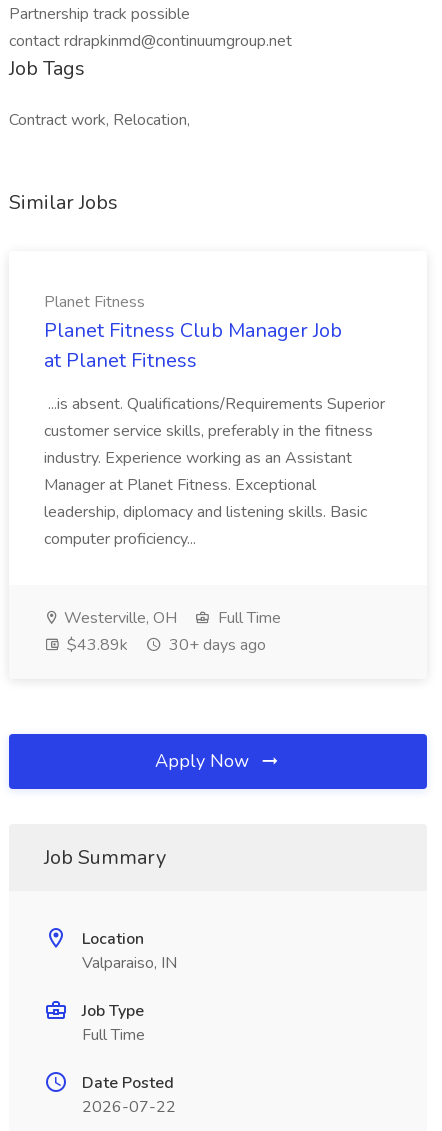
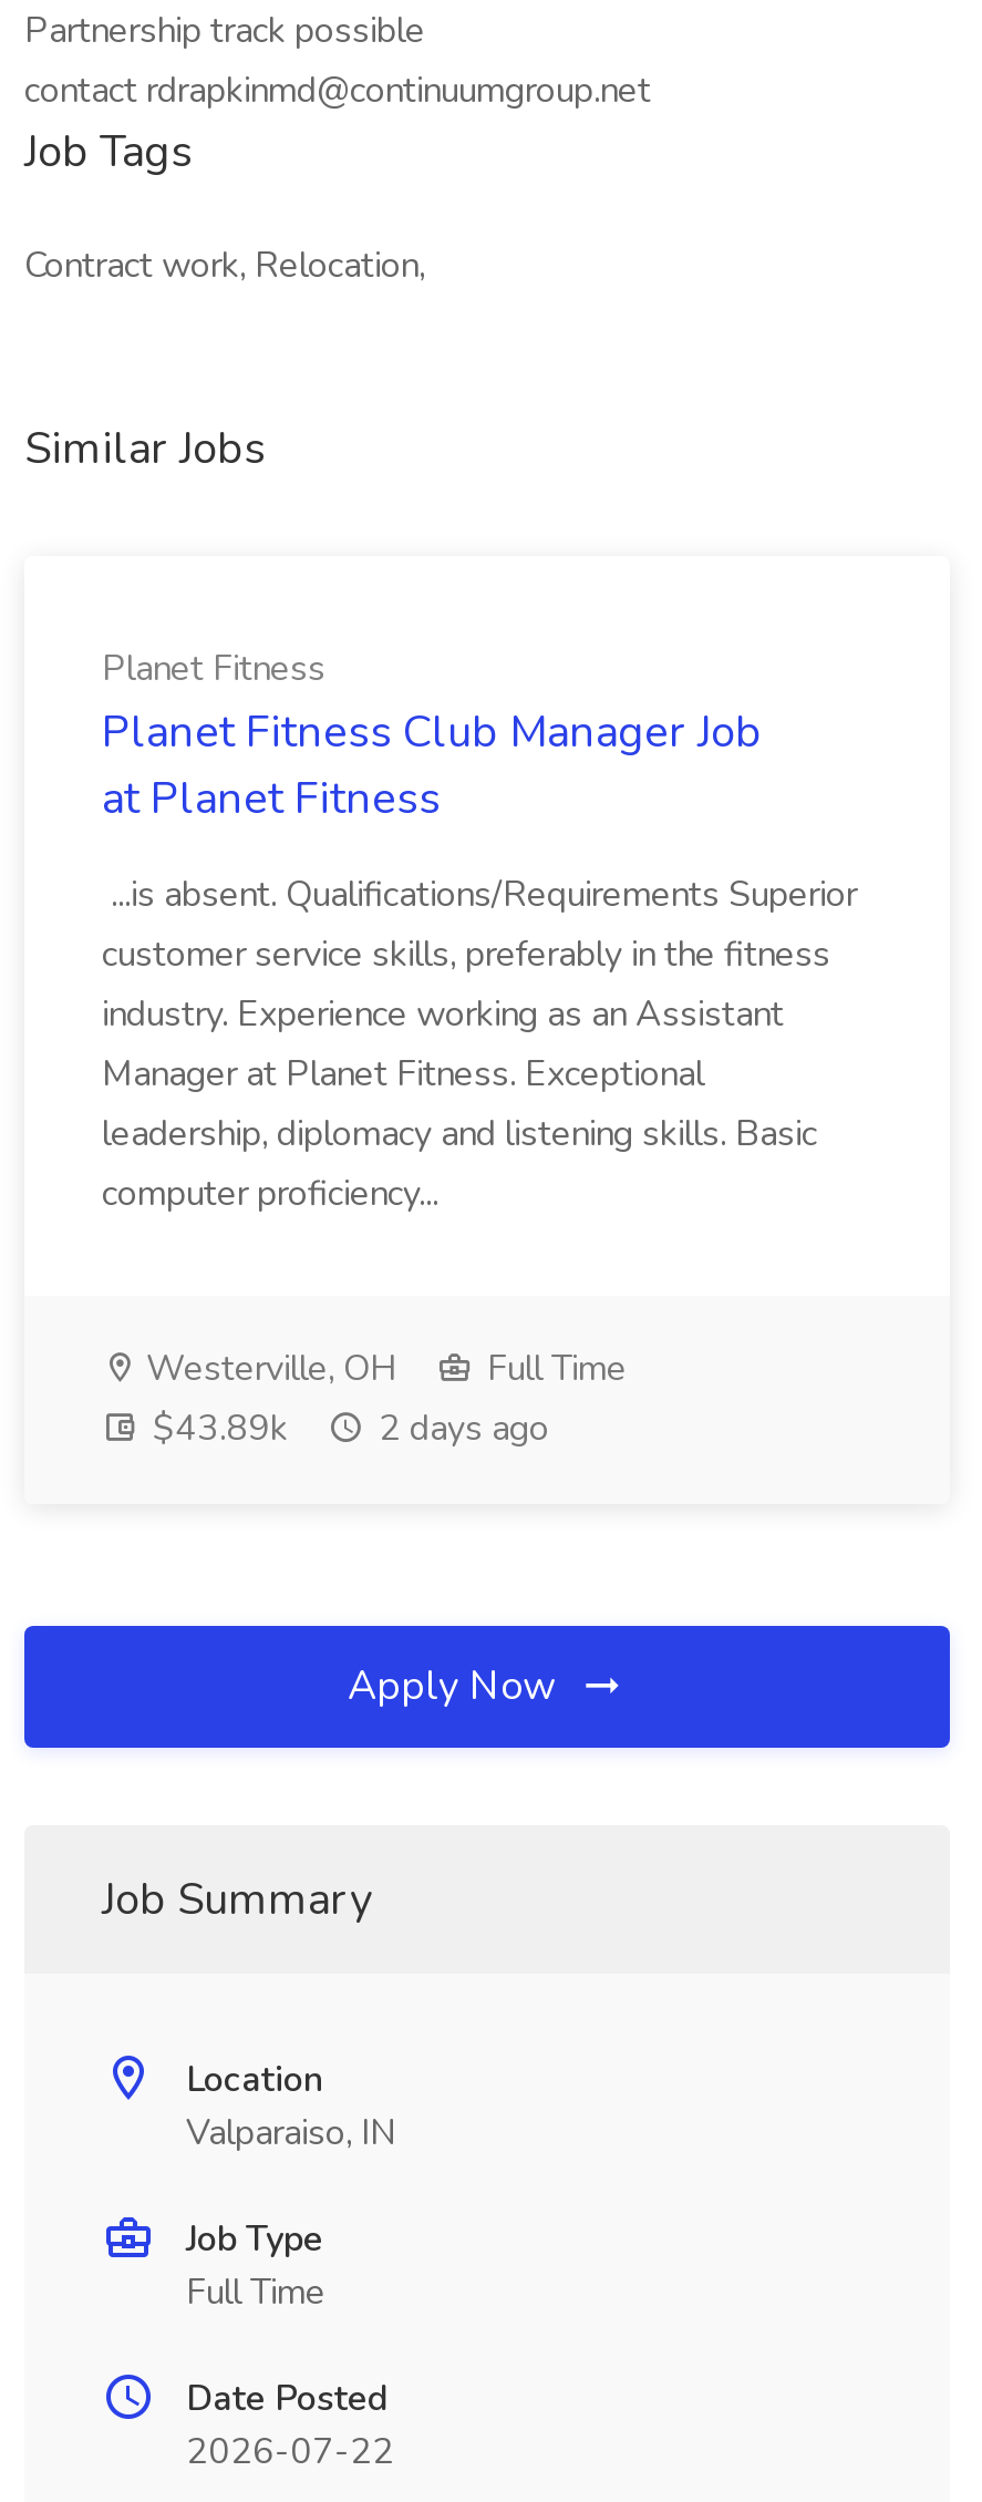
[63,634,266,656] $43.89k 30+ days ago -> [144,1404,549,1453] $43.89k 2 days ago

